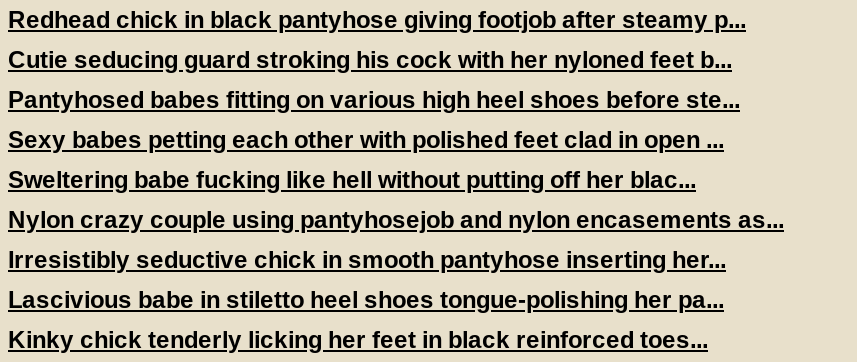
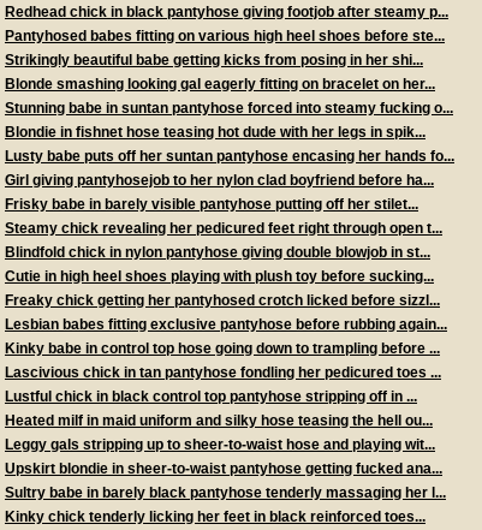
[8,47,732,75] Cutie seducing guard stroking his cock with her nyloned feet b... -> none
moved [8,87,740,115] -> [5,28,445,45]: Pantyhosed babes fitting on various high heel shoes before ste...
[8,127,784,315] Sexy babes petting each other with polished feet clad in open ... | Sweltering babe fucking like hell without putting off her blac... | Nylon crazy couple using pantyhosejob and nylon encasements as... | Irresistibly seductive chick in smooth pantyhose inserting her... | Lascivious babe in stiletto heel shoes tongue-polishing her pa... -> [5,52,454,502] Strikingly beautiful babe getting kicks from posing in her shi... | Blonde smashing looking gal eagerly fitting on bracelet on her... | Stunning babe in suntan pantyhose forced into steamy fucking o... | Blondie in fishnet hose teasing hot dude with her legs in spik... | Lusty babe puts off her suntan pantyhose encasing her hands fo... | Girl giving pantyhosejob to her nylon clad boyfriend before ha... | Frisky babe in barely visible pantyhose putting off her stilet... | Steamy chick revealing her pedicured feet right through open t... | Blindfold chick in nylon pantyhose giving double blowjob in st... | Cutie in high heel shoes playing with plush toy before sucking... | Freaky chick getting her pantyhosed crotch licked before sizzl... | Lesbian babes fitting exclusive pantyhose before rubbing again... | Kinky babe in control top hose going down to trampling before ... | Lascivious chick in tan pantyhose fondling her pedicured toes ... | Lustful chick in black control top pantyhose stripping off in ... | Heated milf in maid uniform and silky hose teasing the hell ou... | Leggy gals stripping up to sheer-to-waist hose and playing wit... | Upskirt blondie in sheer-to-waist pantyhose getting fucked ana... | Sultry babe in barely black pantyhose tenderly massaging her l...

